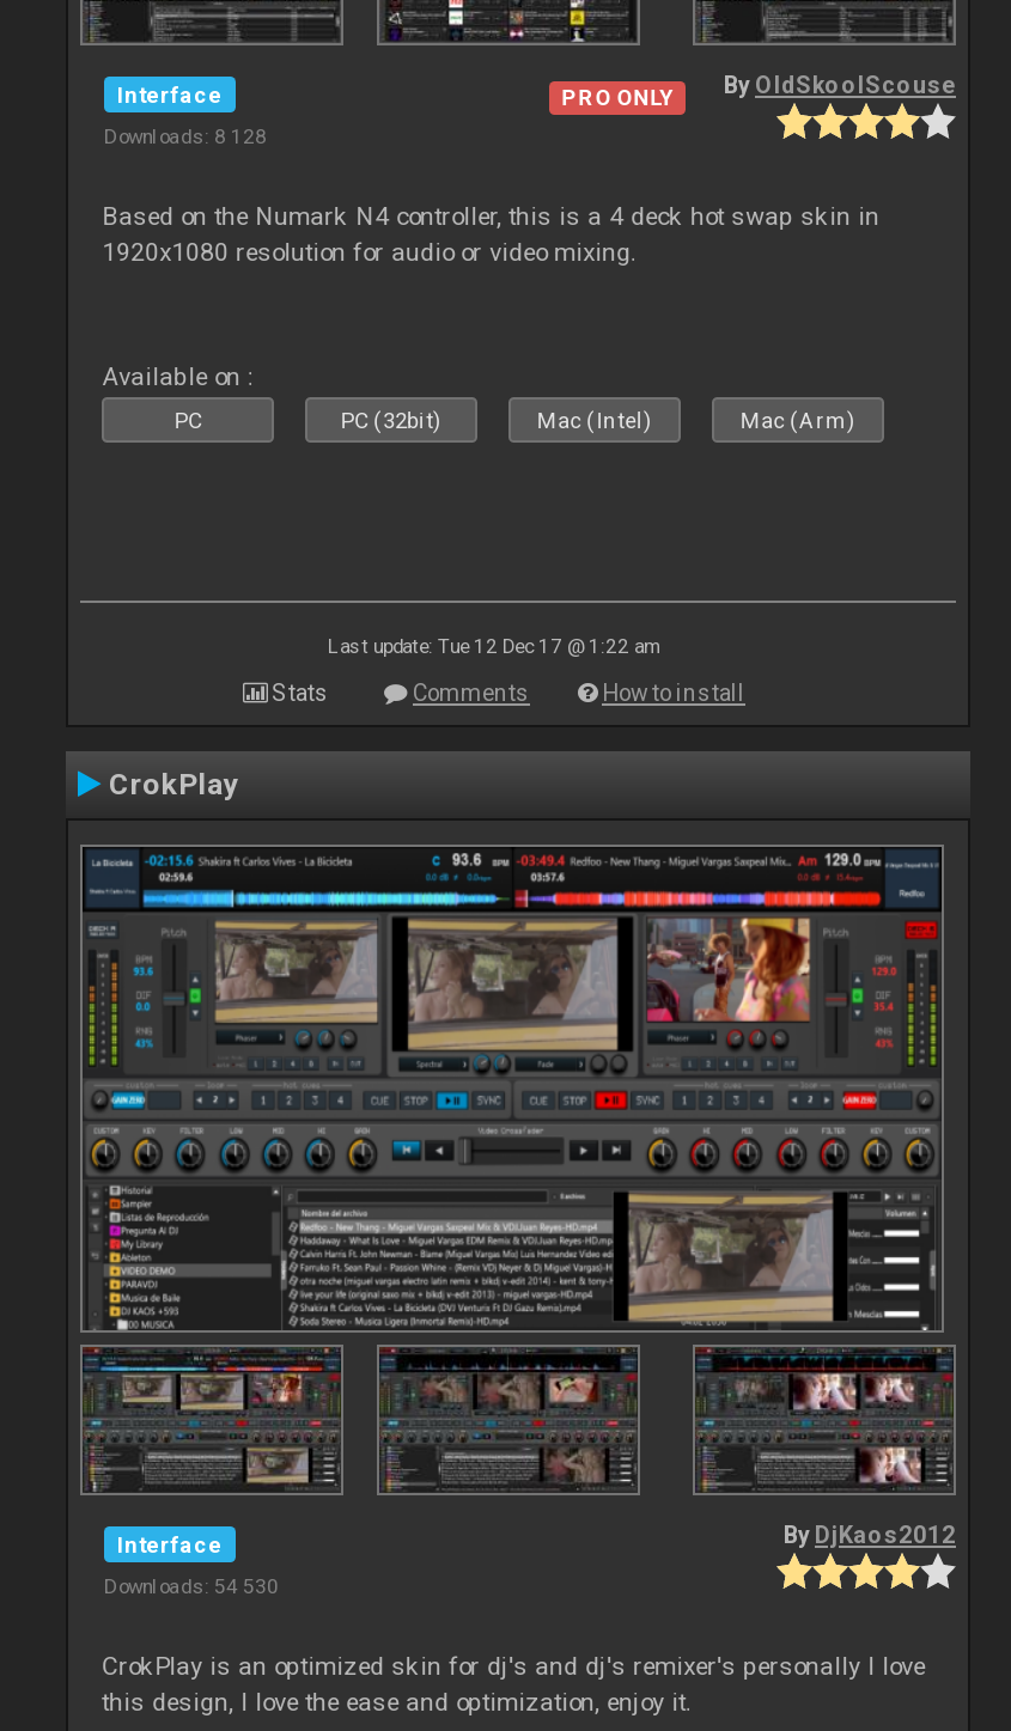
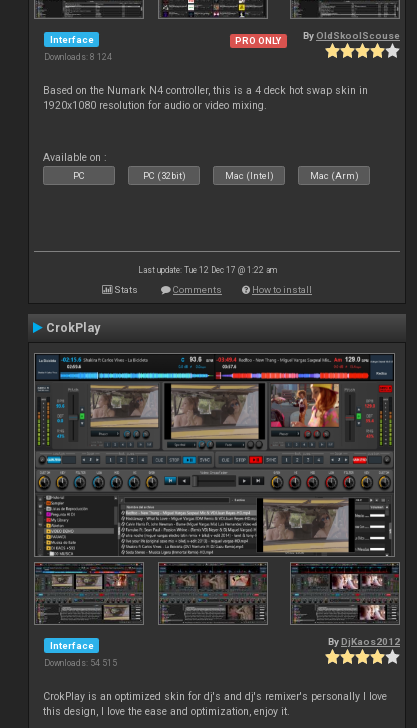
[104,126,267,150] Downloads: 8 128 -> [44,52,112,62] Downloads: 8 124
[104,1575,279,1599] Downloads: 54 530 -> [44,658,117,668] Downloads: 54 515

